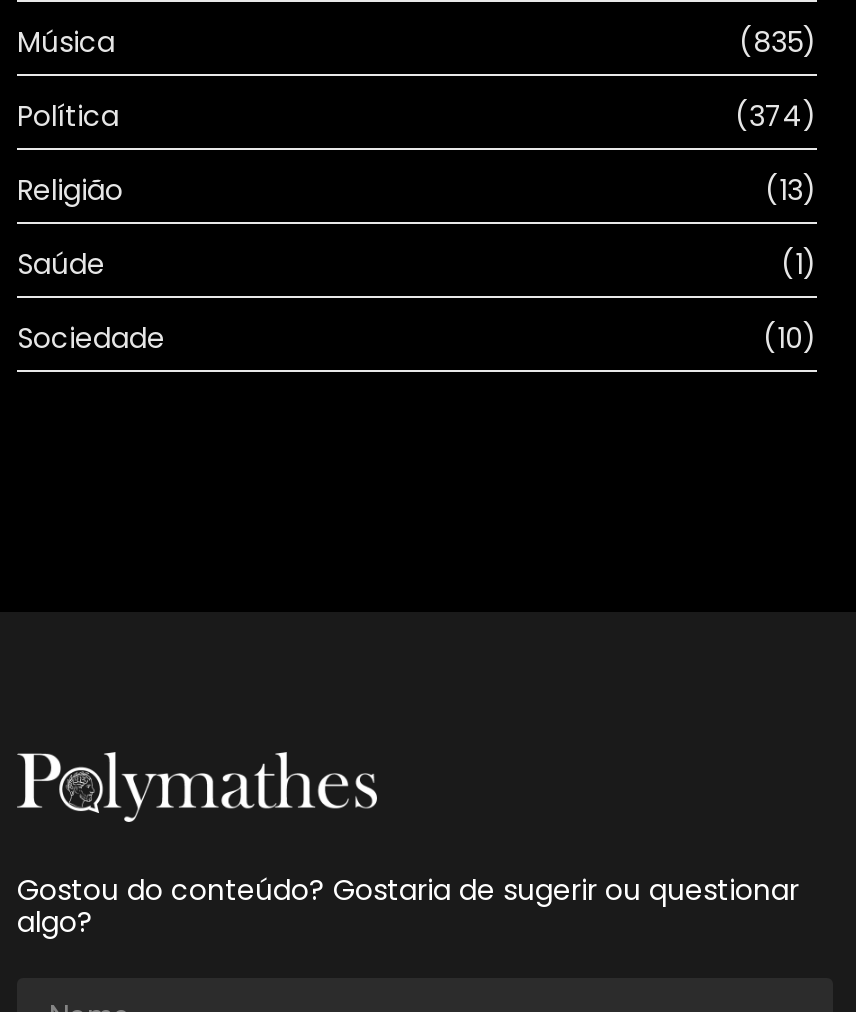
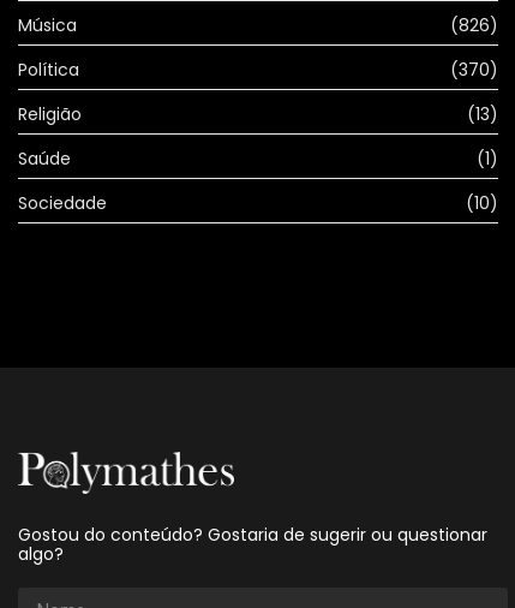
[731,22,817,62] (835) -> [445,13,498,37] (826)
[727,96,817,136] (374) -> [445,58,498,82] (370)

